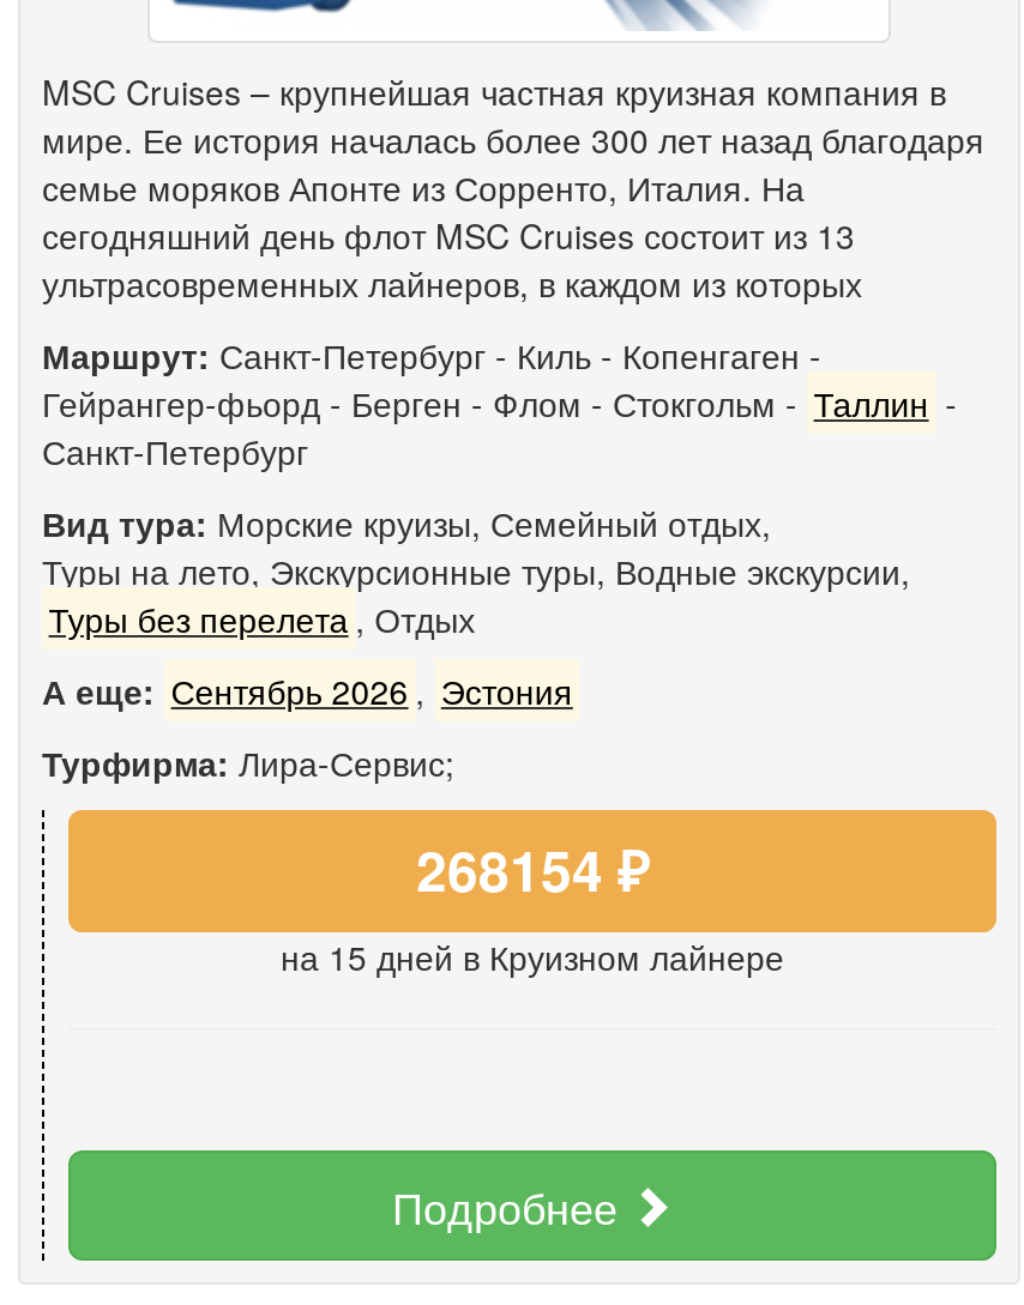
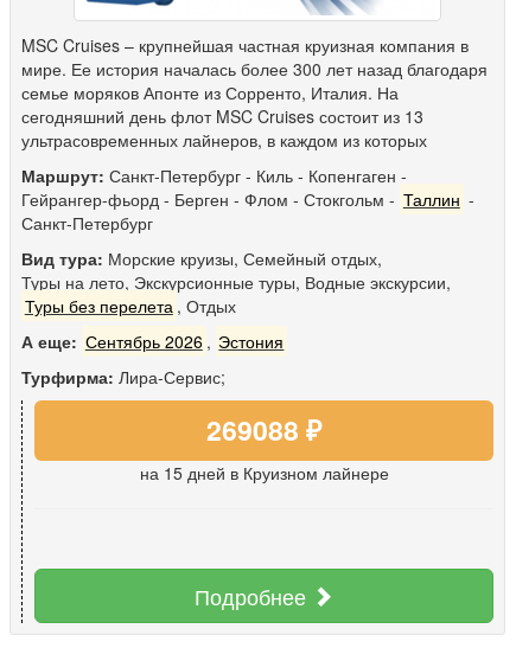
[416,828,649,907] 268154 ₽ -> [206,409,321,449] 269088 ₽

